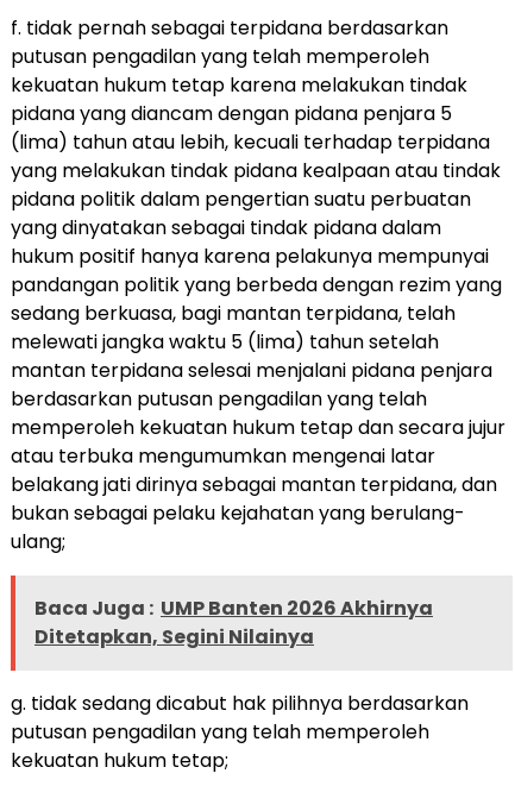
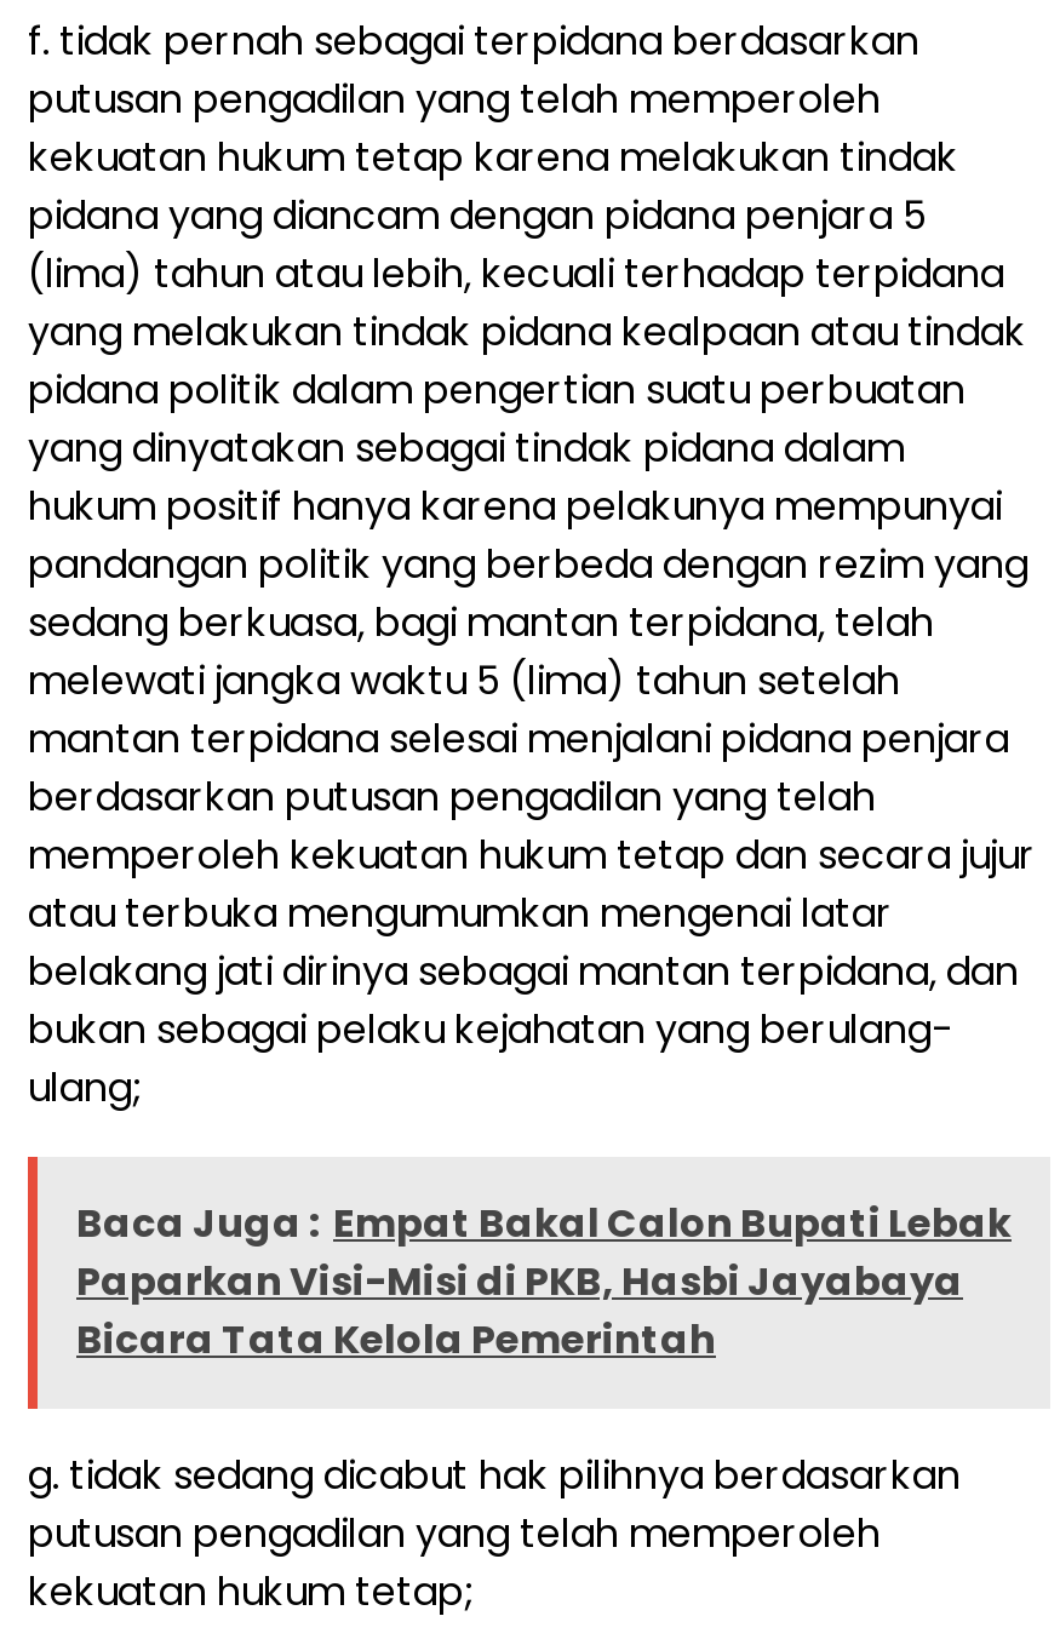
[34,595,433,651] Baca Juga : UMP Banten 2026 Akhirnya | Ditetapkan, Segini Nilainya -> [76,1196,1012,1368] Baca Juga : Empat Bakal Calon Bupati Lebak | Paparkan Visi-Misi di PKB, Hasbi Jayabaya | Bicara Tata Kelola Pemerintah

